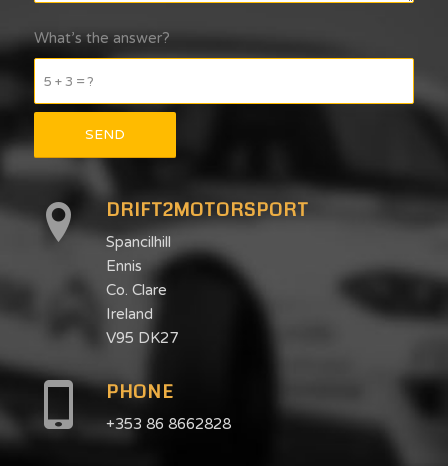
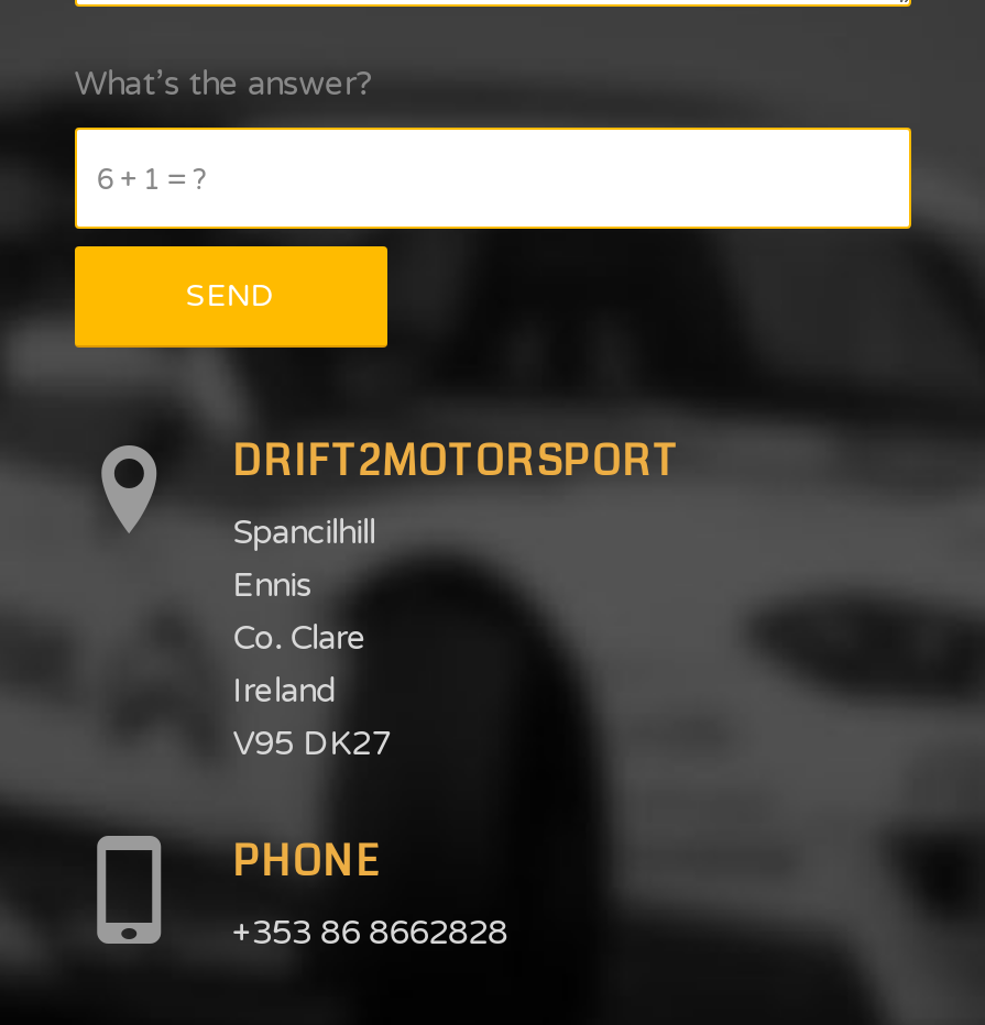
[44,74,94,90] 5 + 3 = ? -> [96,163,206,198] 6 + 1 = ?

